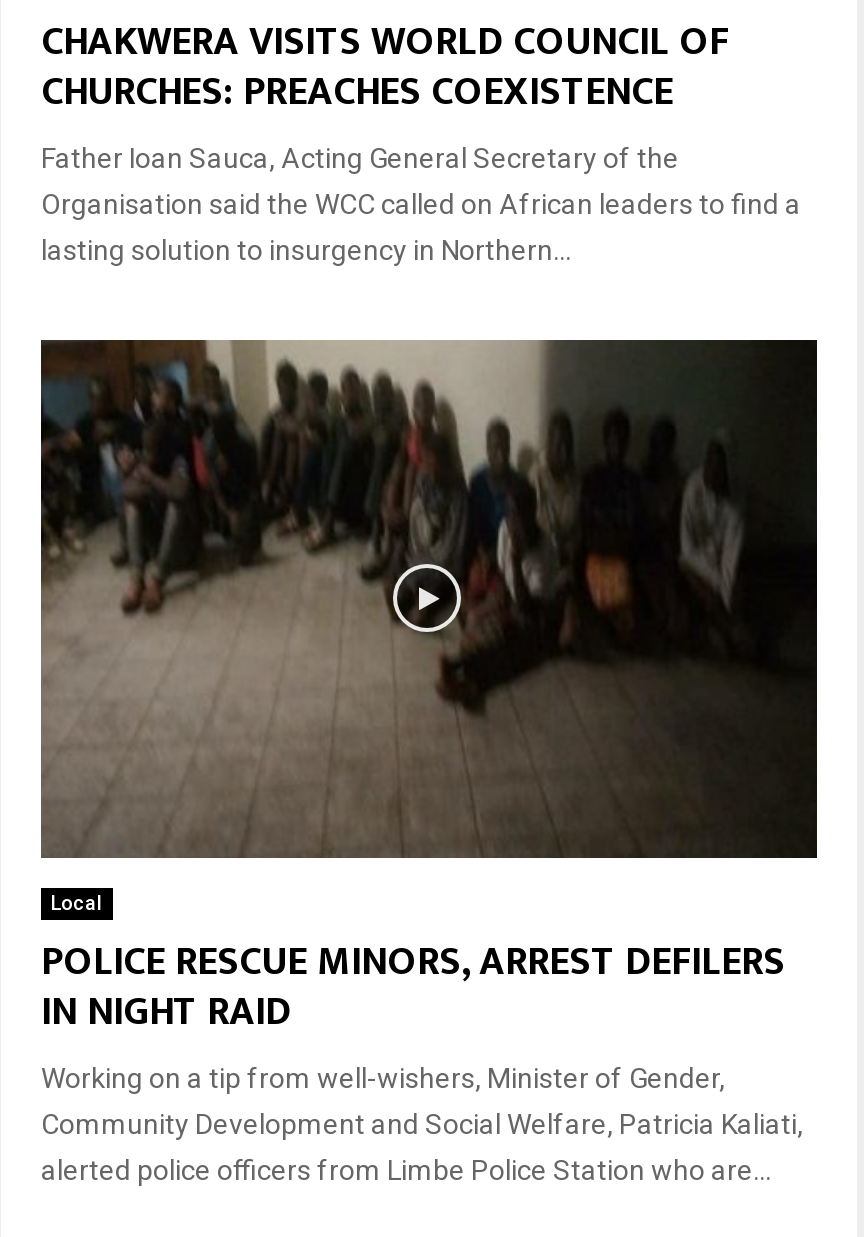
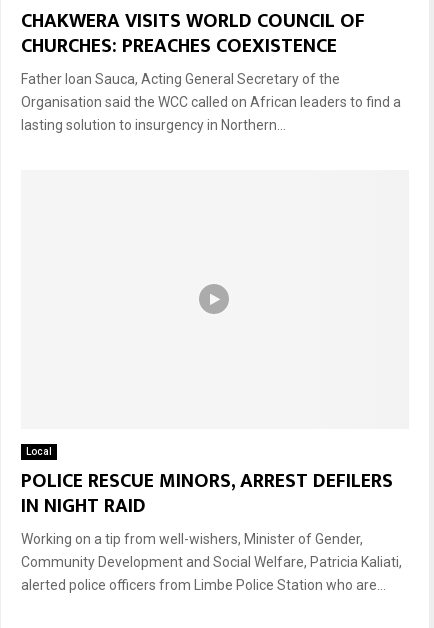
[39,338,819,860] [image] -> none

